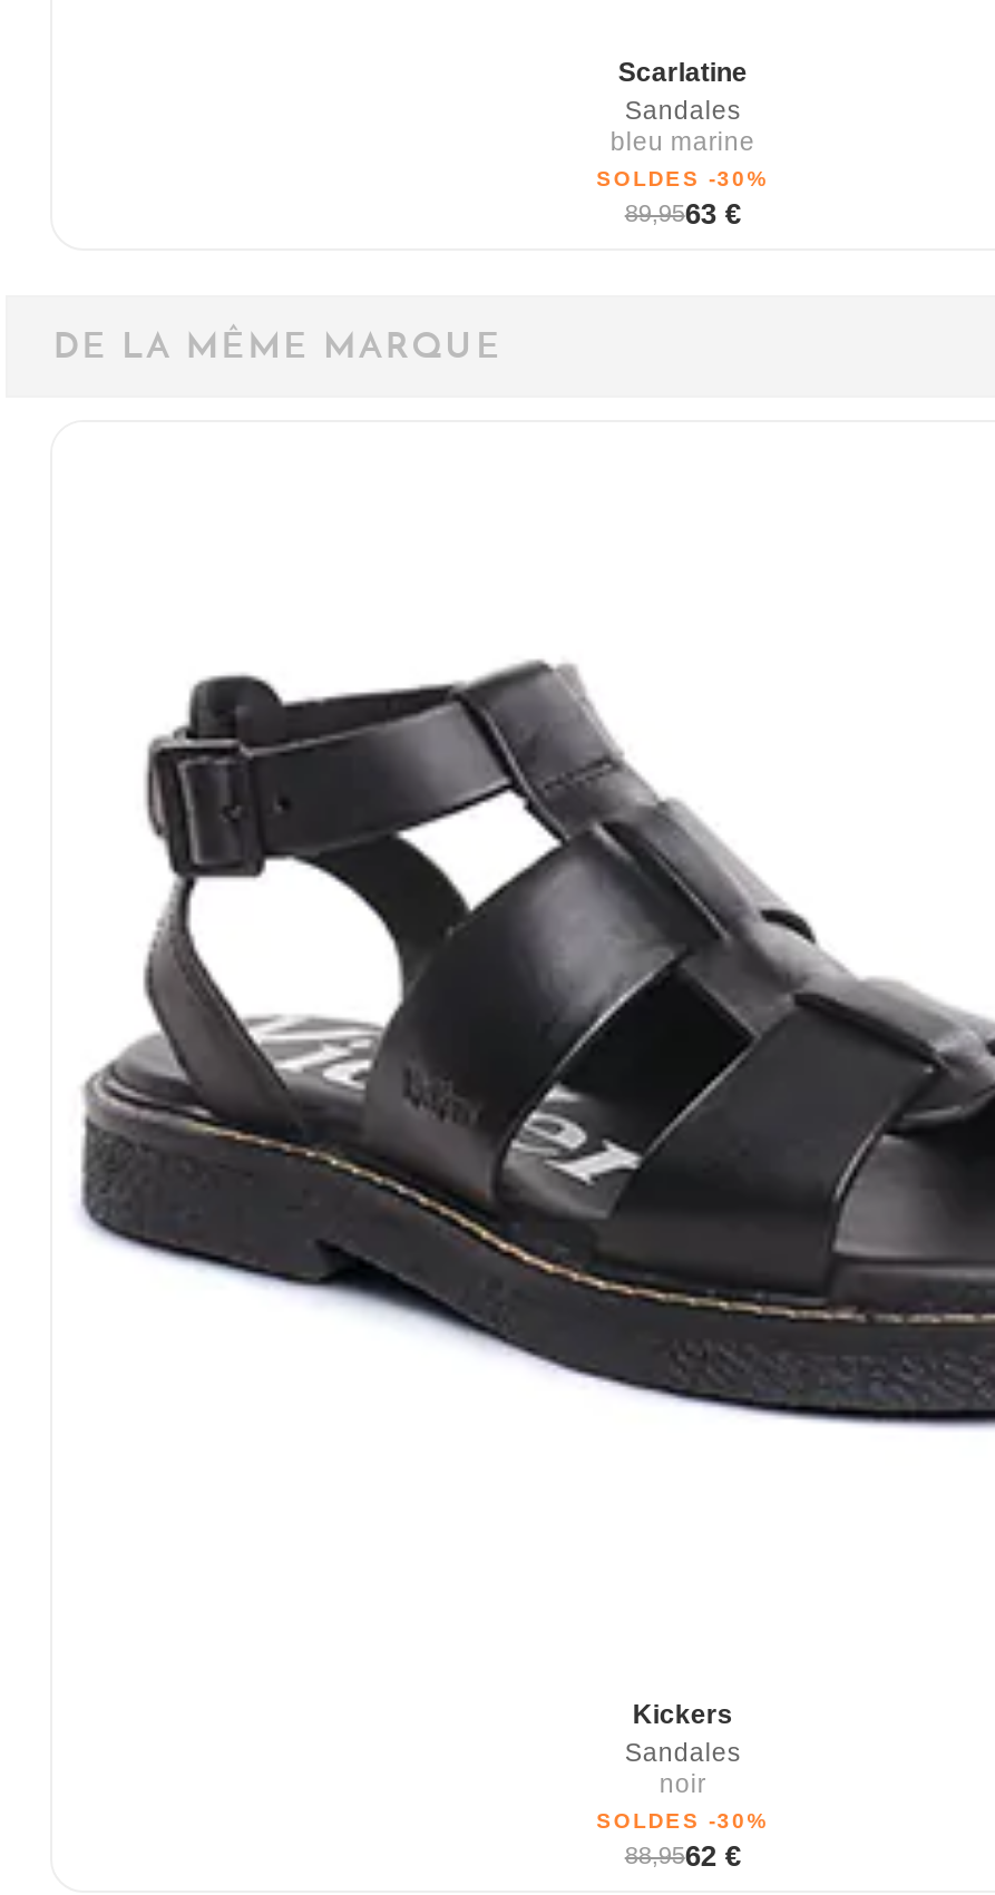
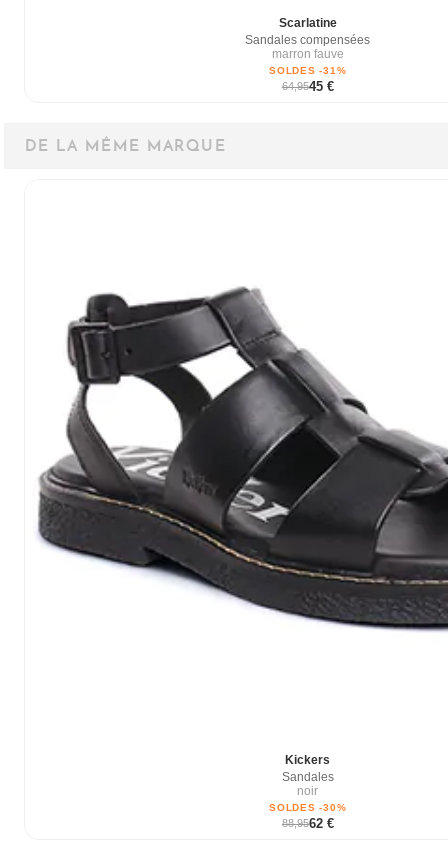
[596,96,769,229] Sandales | bleu marine | SOLDES -30% | 89,9563 € -> [245,33,370,93] Sandales compensées | marron fauve | SOLDES -31% | 64,9545 €

